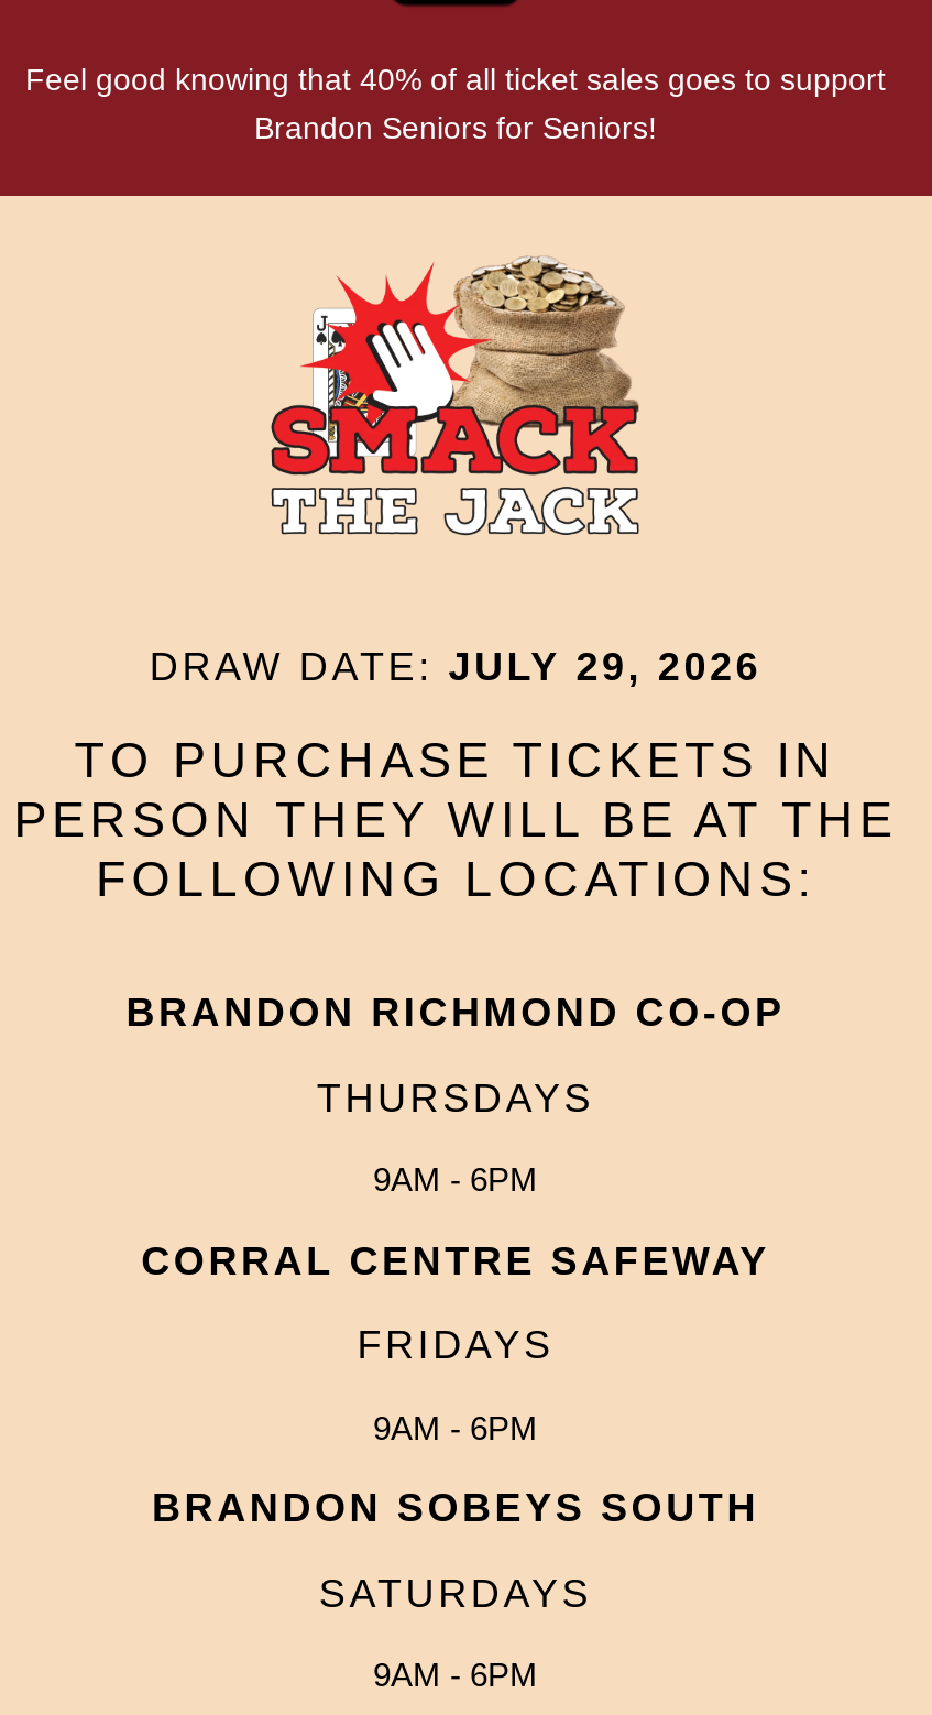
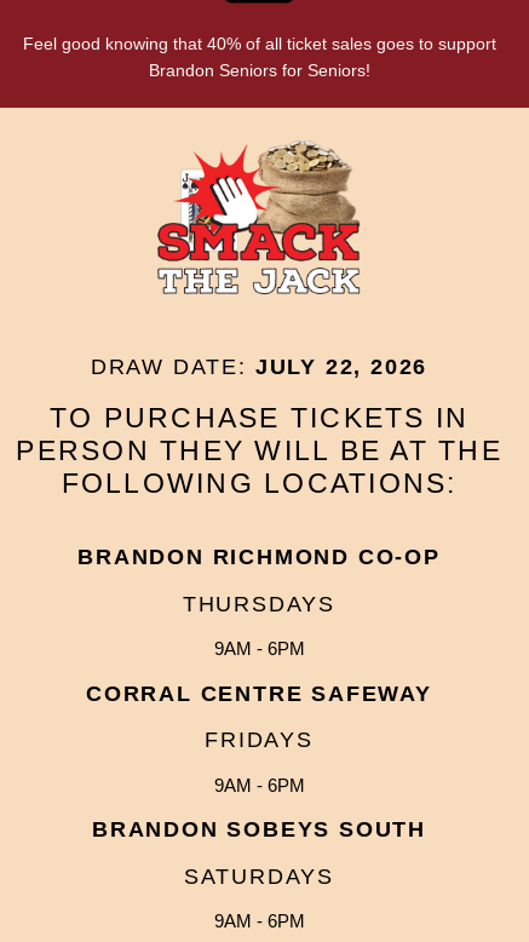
[149,645,762,689] DRAW DATE: JULY 29, 2026 -> [91,355,427,379] DRAW DATE: JULY 22, 2026

